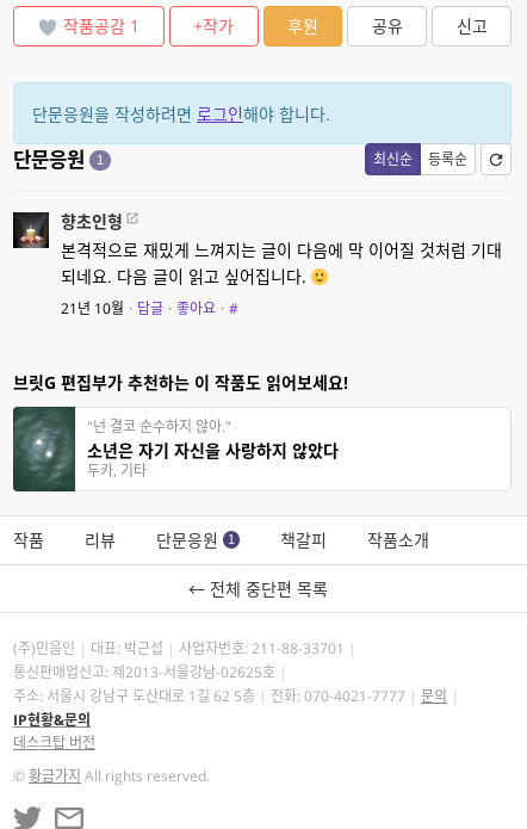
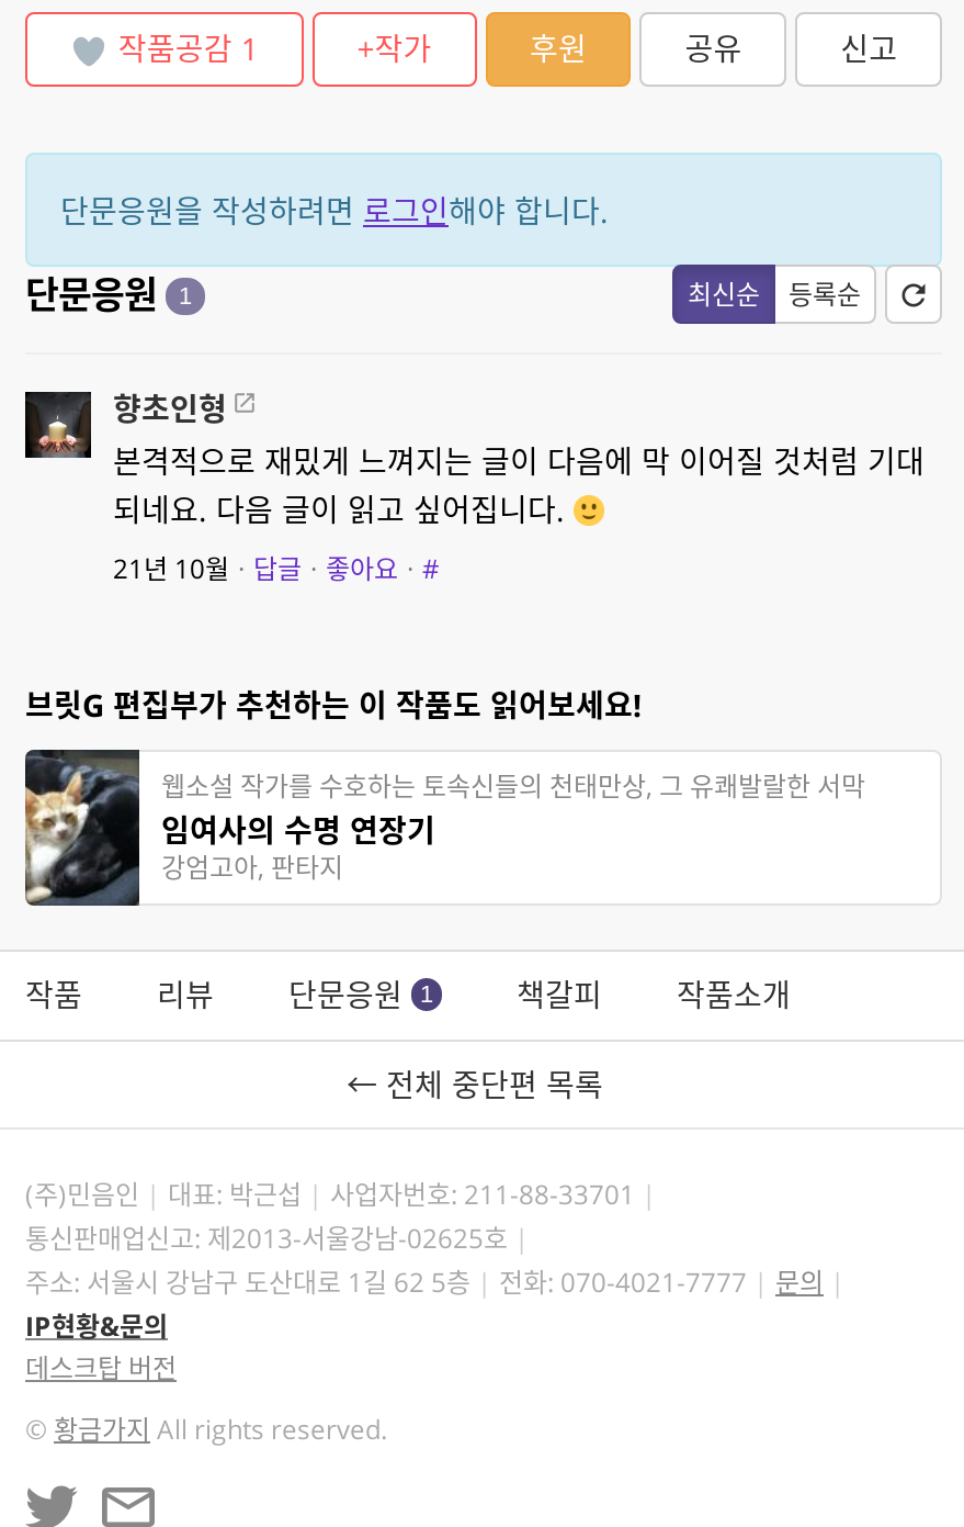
[12,407,339,491] [image] | "넌 결코 순수하지 않아." | 소년은 자기 자신을 사랑하지 않았다 | 두카, 기타 -> [23,750,865,906] [image] | 웹소설 작가를 수호하는 토속신들의 천태만상, 그 유쾌발랄한 서막 | 임여사의 수명 연장기 | 강엄고아, 판타지

